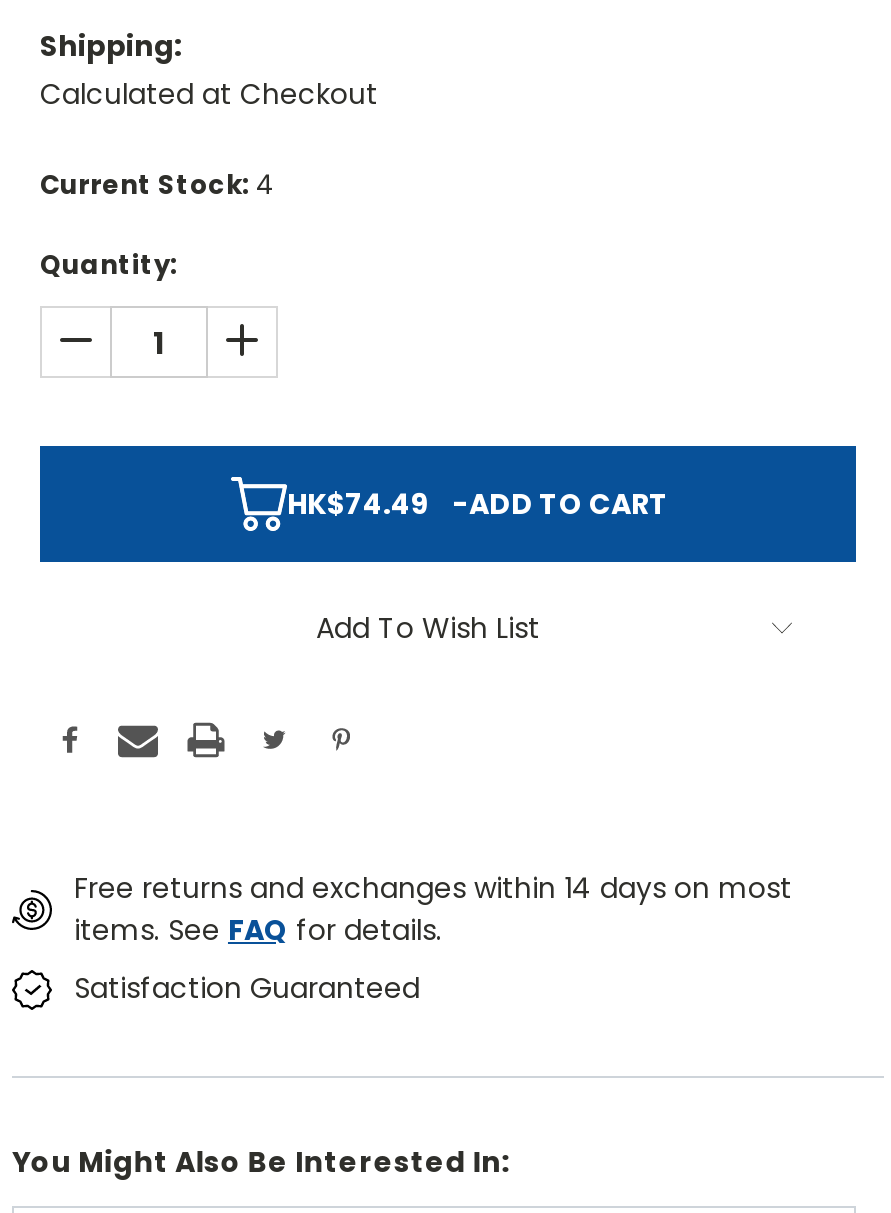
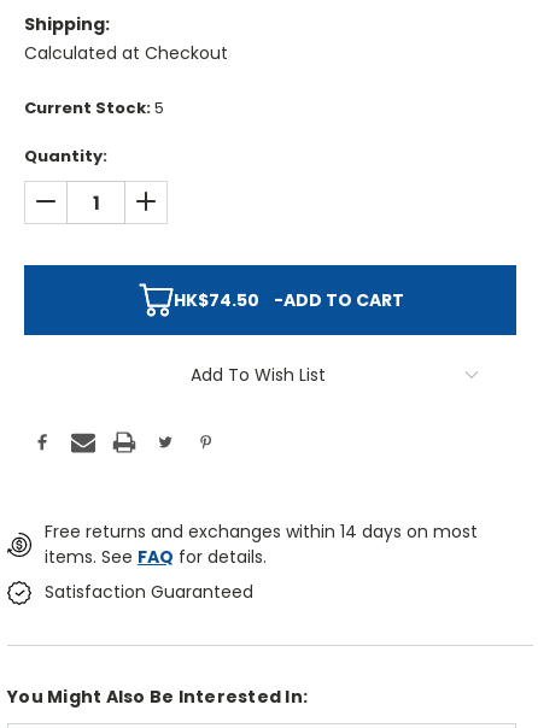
[40,166,274,204] Current Stock: 4 -> [24,97,164,119] Current Stock: 5
[287,484,669,524] HK$74.49 -ADD TO CART -> [173,288,403,312] HK$74.50 -ADD TO CART

